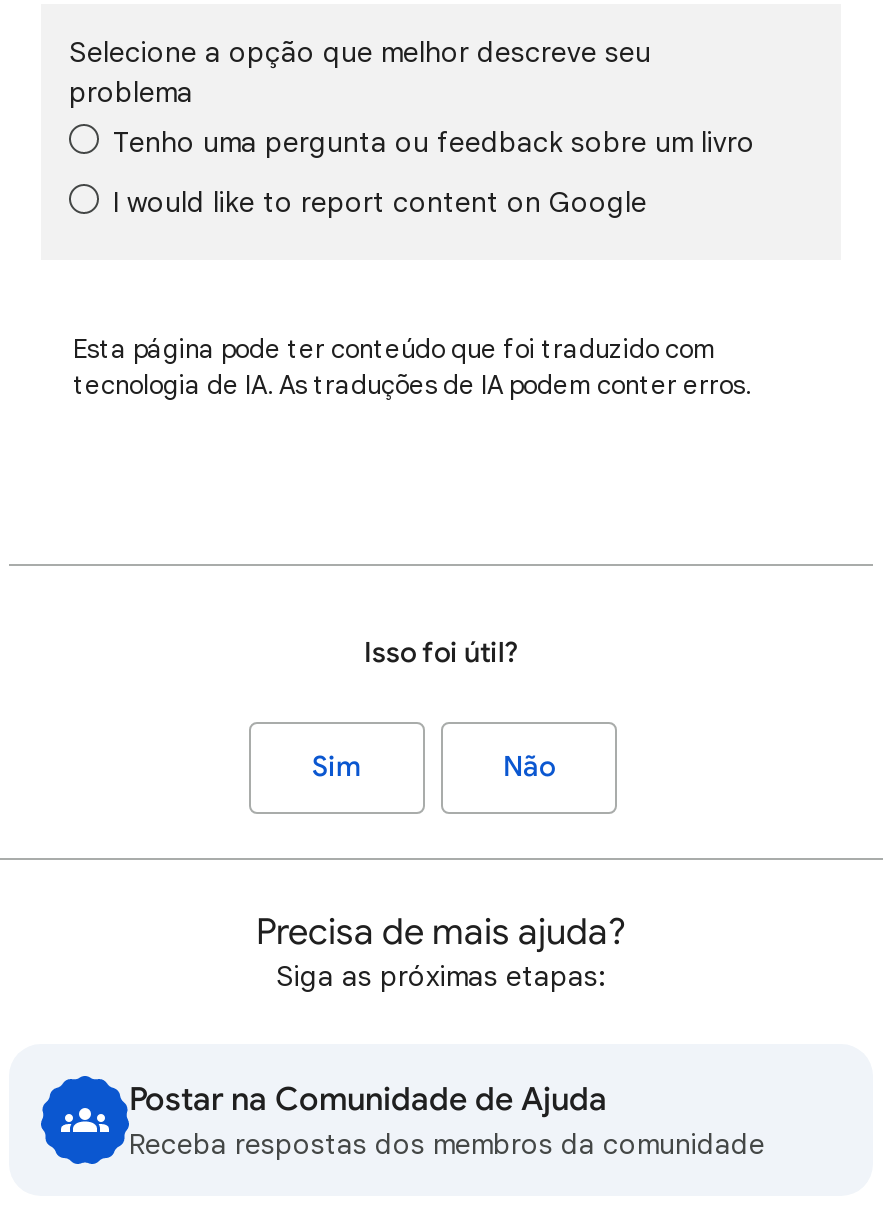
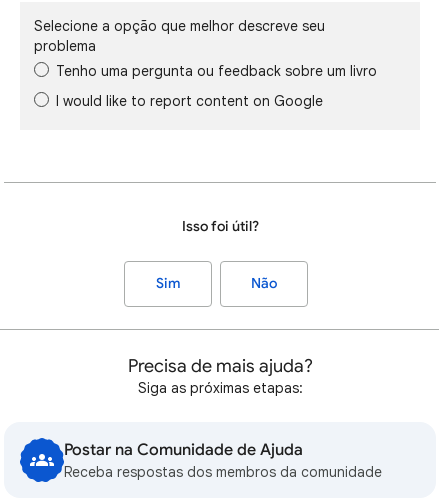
[73,332,751,402] Esta página pode ter conteúdo que foi traduzido com | tecnologia de IA. As traduções de IA podem conter erros. -> none

